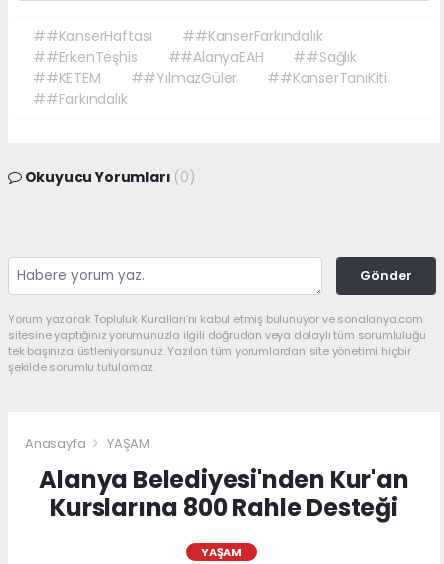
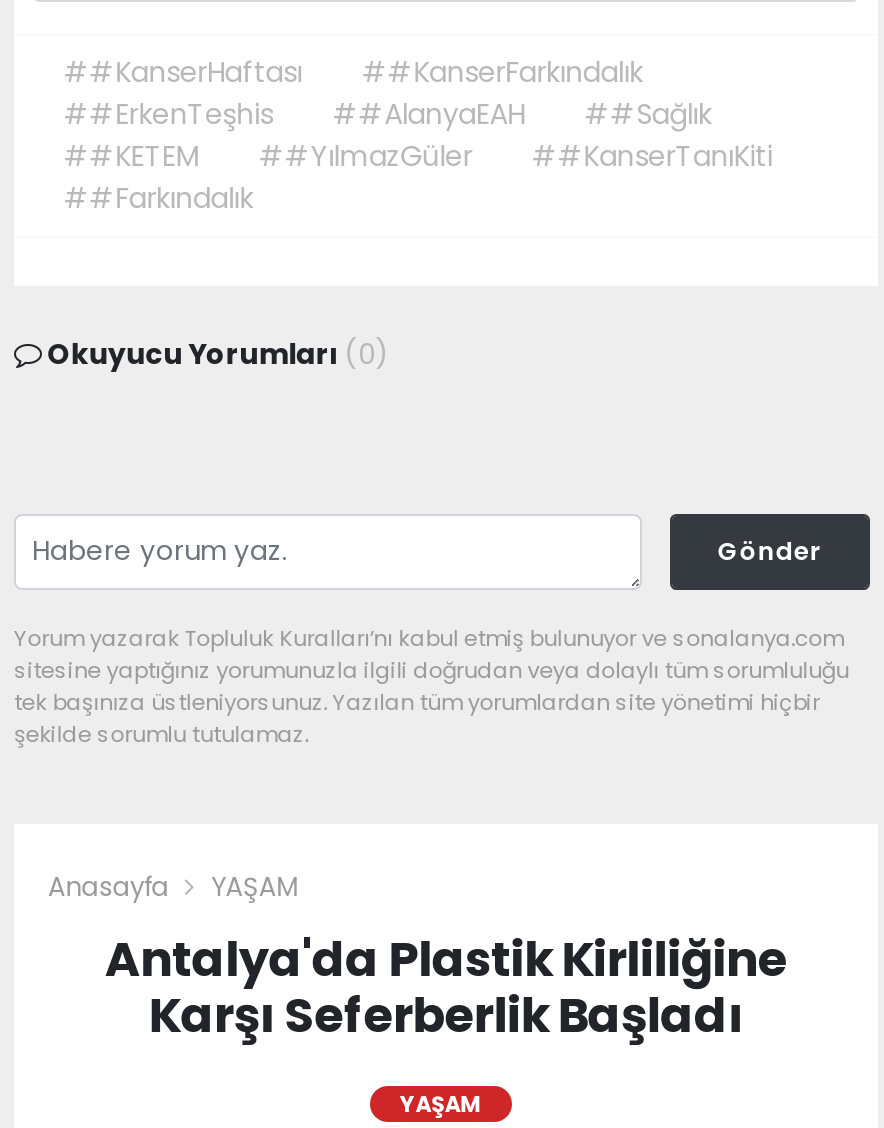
[39,463,409,524] Alanya Belediyesi'nden Kur'an | Kurslarına 800 Rahle Desteği -> [105,925,787,1047] Antalya'da Plastik Kirliliğine | Karşı Seferberlik Başladı

